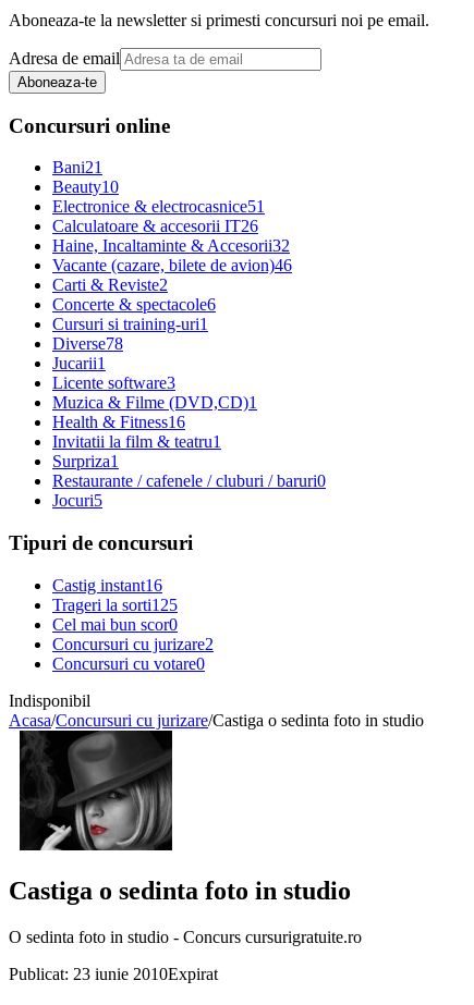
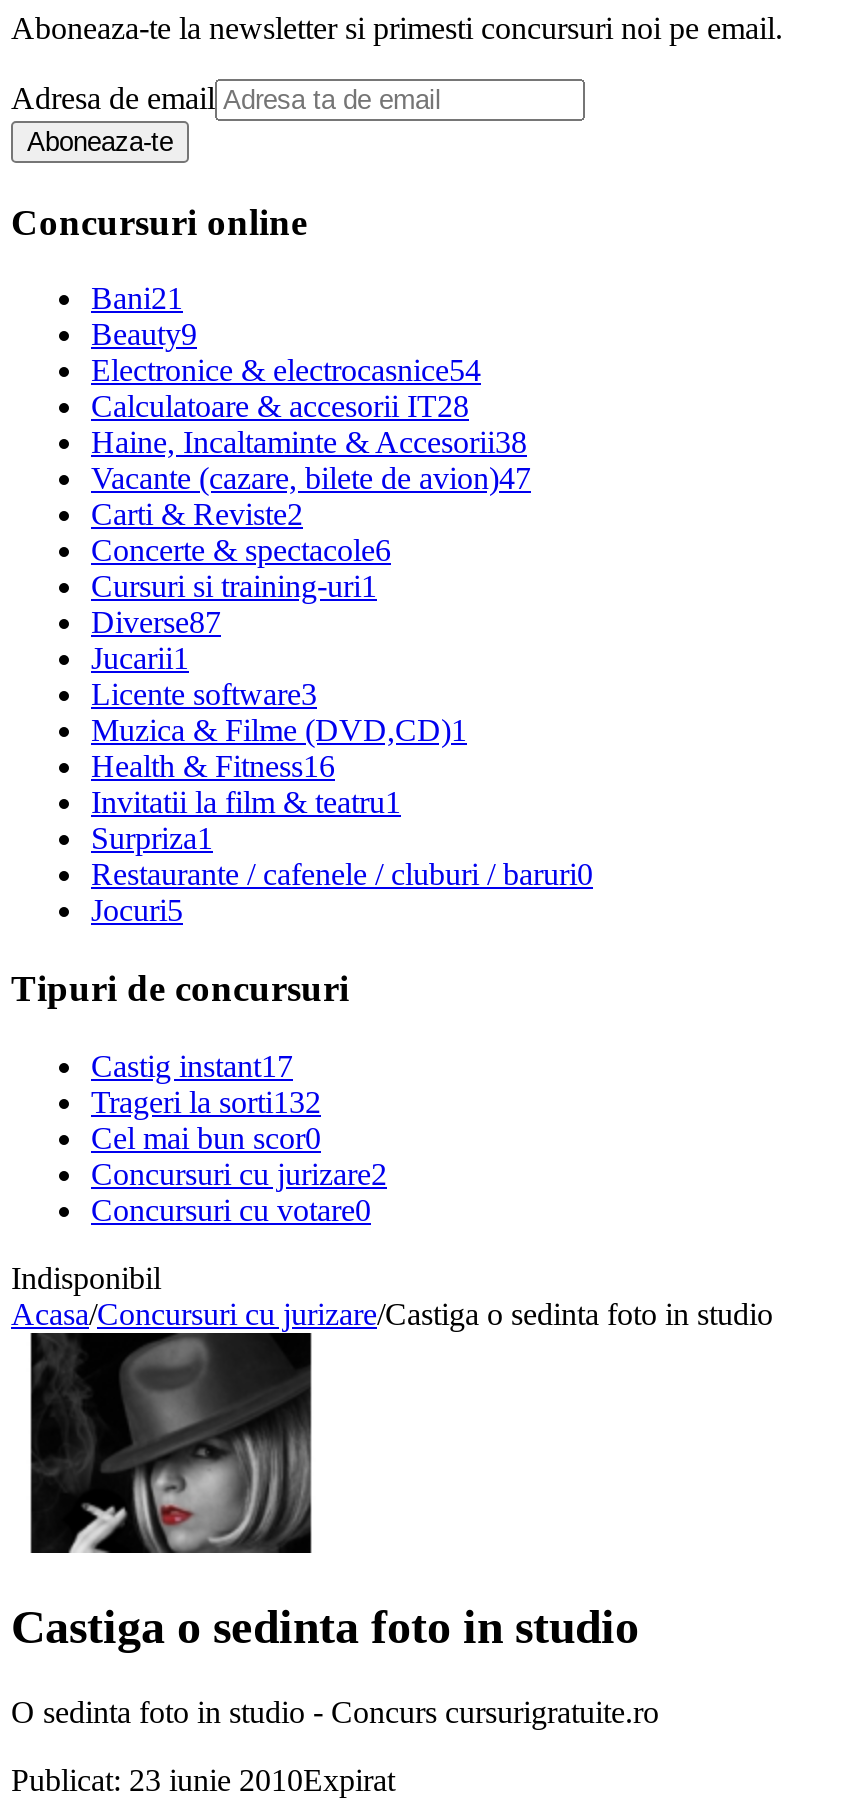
[52,178,119,196] Beauty10 -> [91,318,197,352] Beauty9
[52,197,265,216] Electronice & electrocasnice51 -> [91,354,481,388] Electronice & electrocasnice54
[52,217,258,236] Calculatoare & accesorii IT26 -> [91,390,469,424] Calculatoare & accesorii IT28
[52,237,290,255] Haine, Incaltaminte & Accesorii32 -> [91,426,527,460] Haine, Incaltaminte & Accesorii38
[52,256,292,275] Vacante (cazare, bilete de avion)46 -> [91,462,531,496] Vacante (cazare, bilete de avion)47
[52,335,123,353] Diverse78 -> [91,606,221,640] Diverse87
[52,576,162,594] Castig instant16 -> [91,1048,293,1082] Castig instant17
[52,595,178,614] Trageri la sorti125 -> [91,1084,321,1118] Trageri la sorti132

